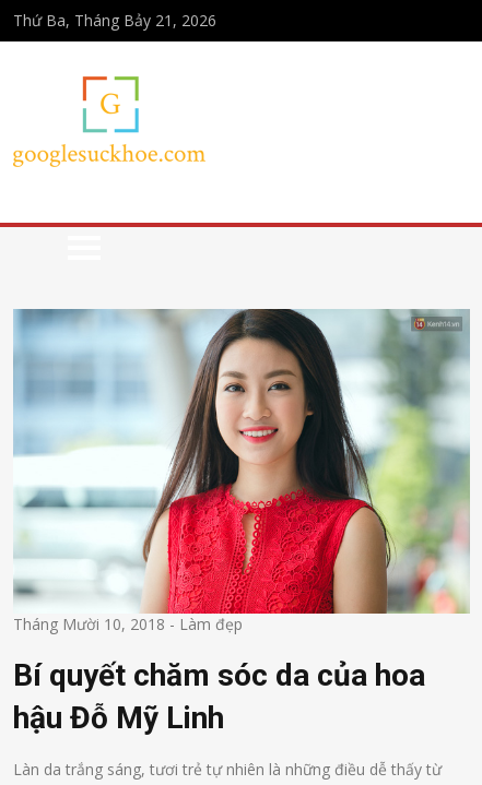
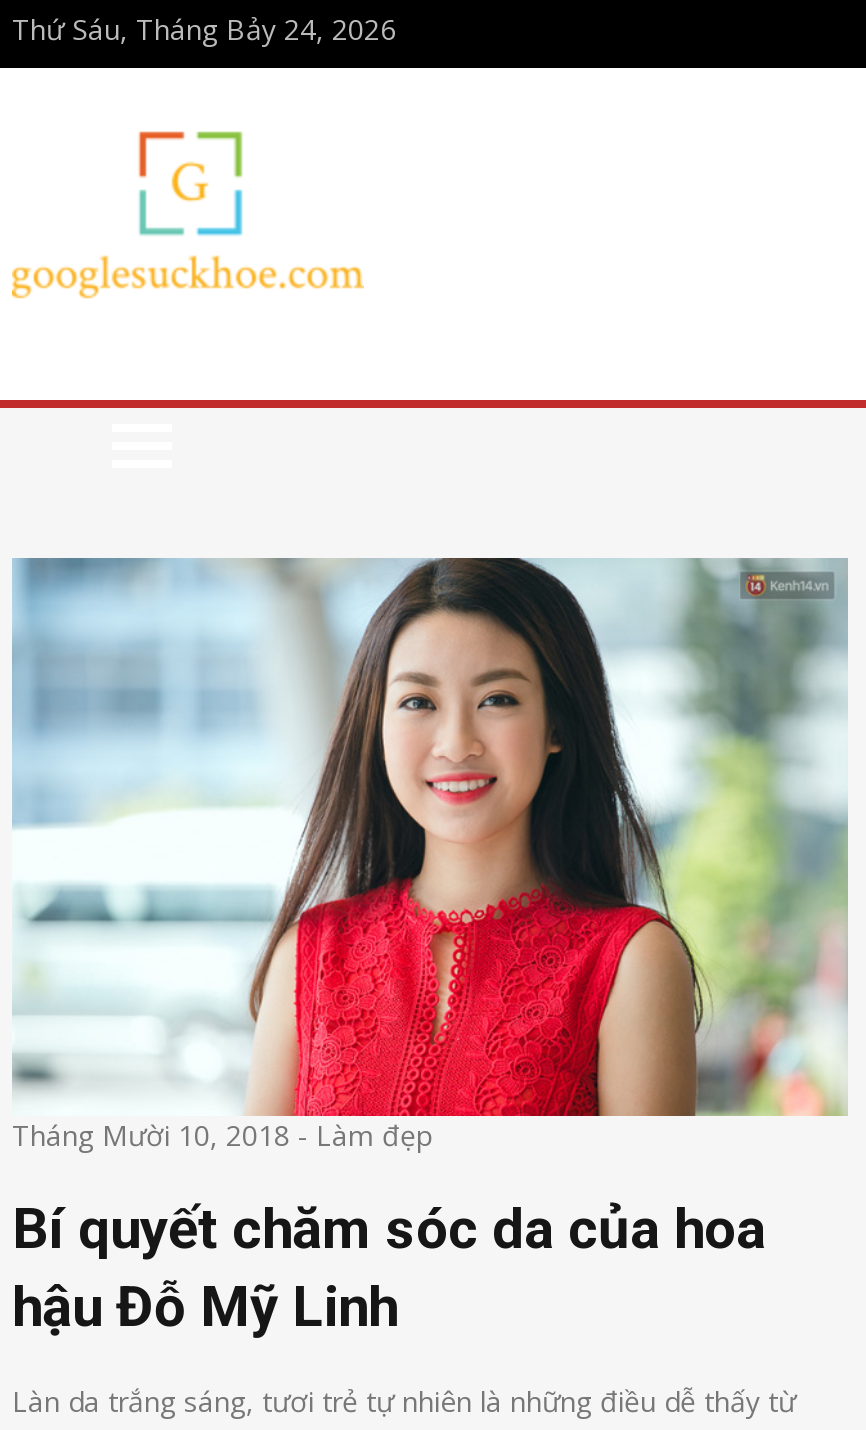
[13,10,216,31] Thứ Ba, Tháng Bảy 21, 2026 -> [12,10,396,48] Thứ Sáu, Tháng Bảy 24, 2026

